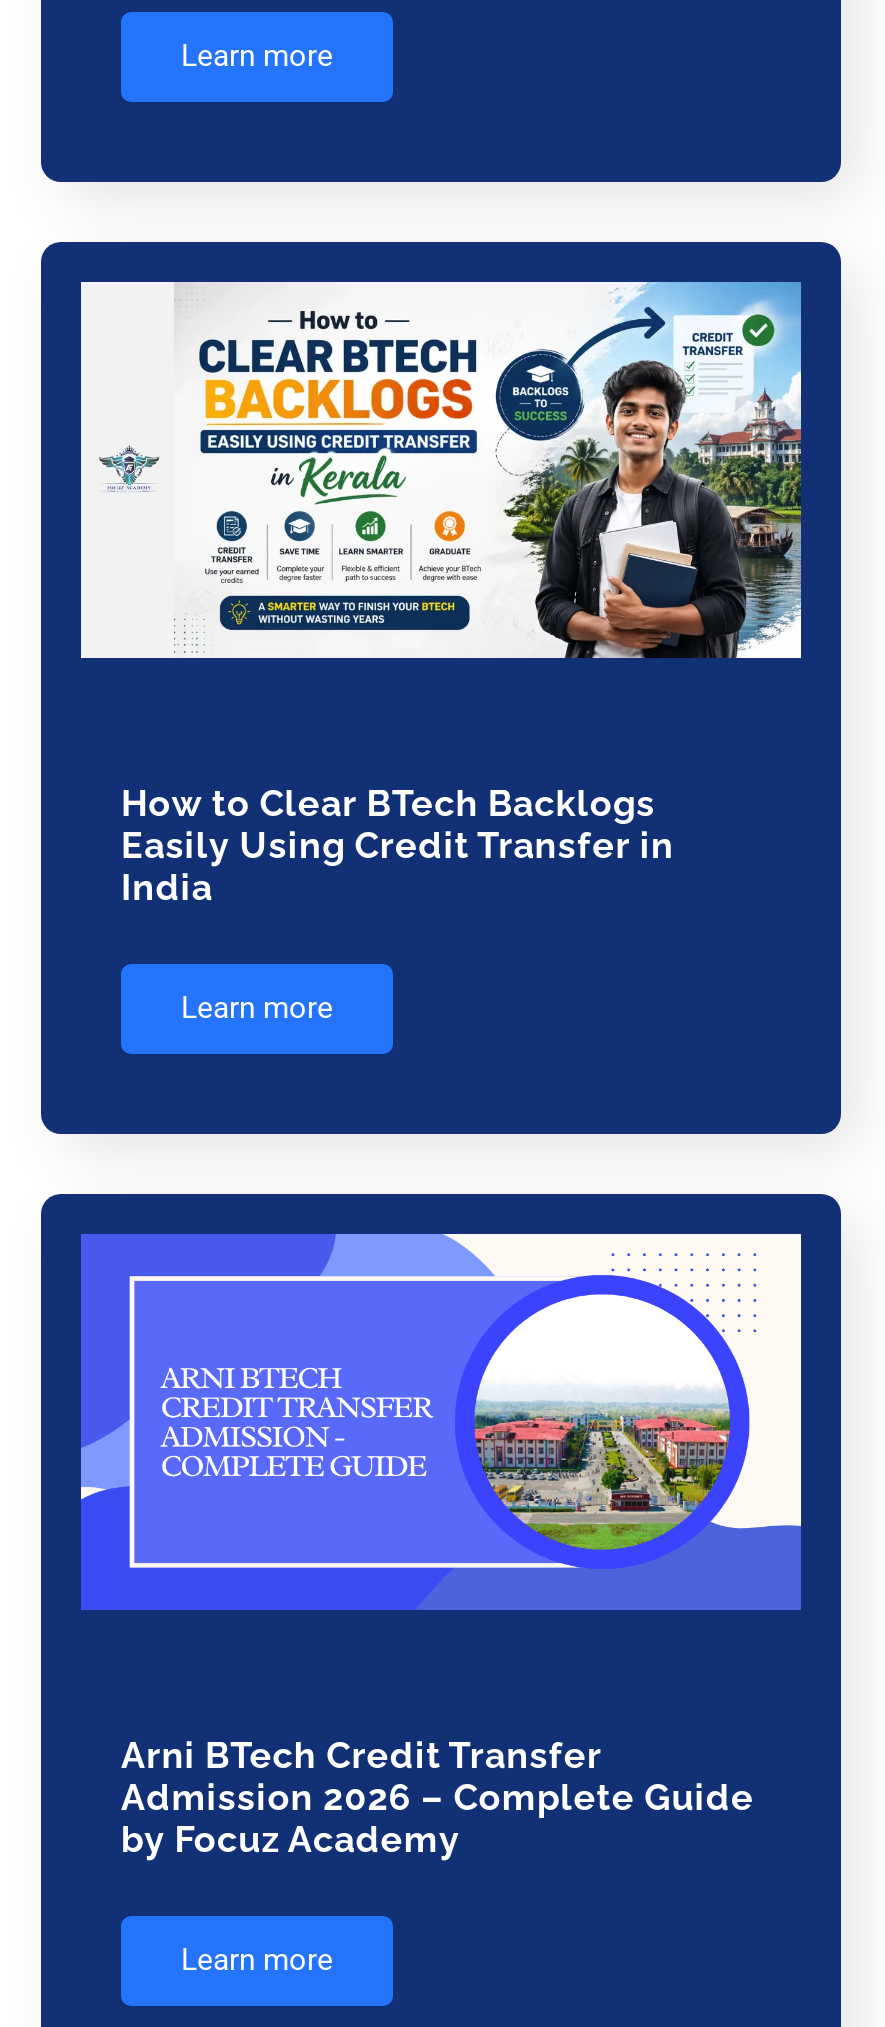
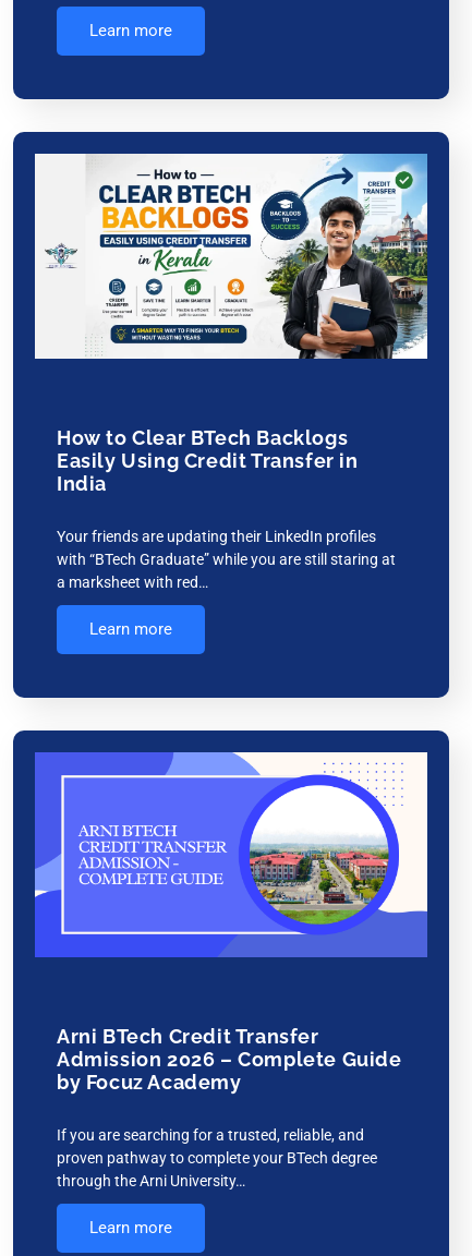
none -> [57,528,396,591] Your friends are updating their LinkedIn profiles | with “BTech Graduate” while you are still staring at | a marksheet with red…
none -> [57,1127,377,1190] If you are searching for a trusted, reliable, and | proven pathway to complete your BTech degree | through the Arni University…

